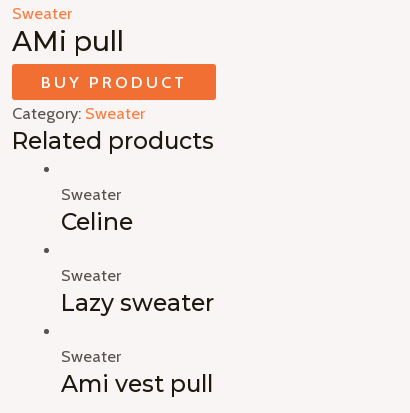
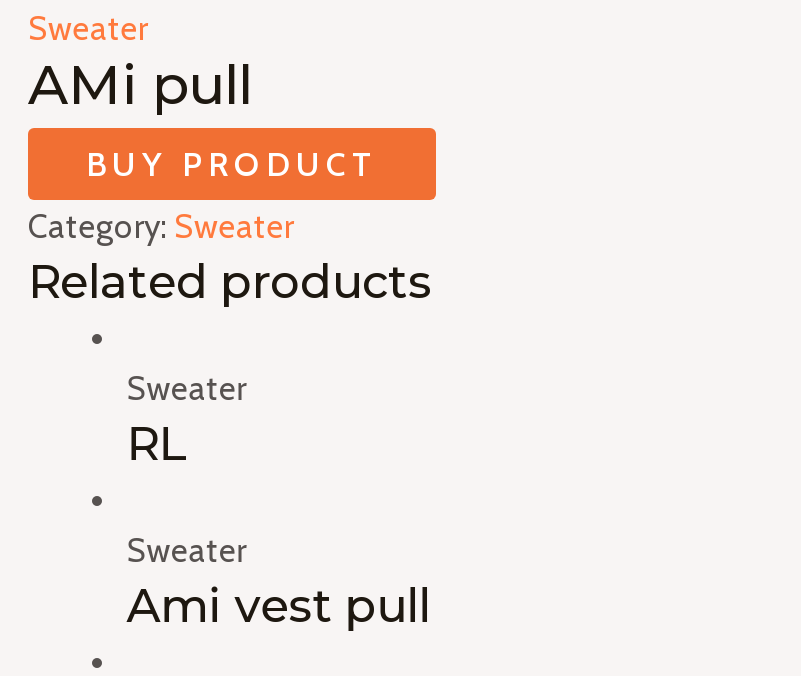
[61,207,214,317] Celine | Sweater | Lazy sweater -> [126,414,186,472] RL

